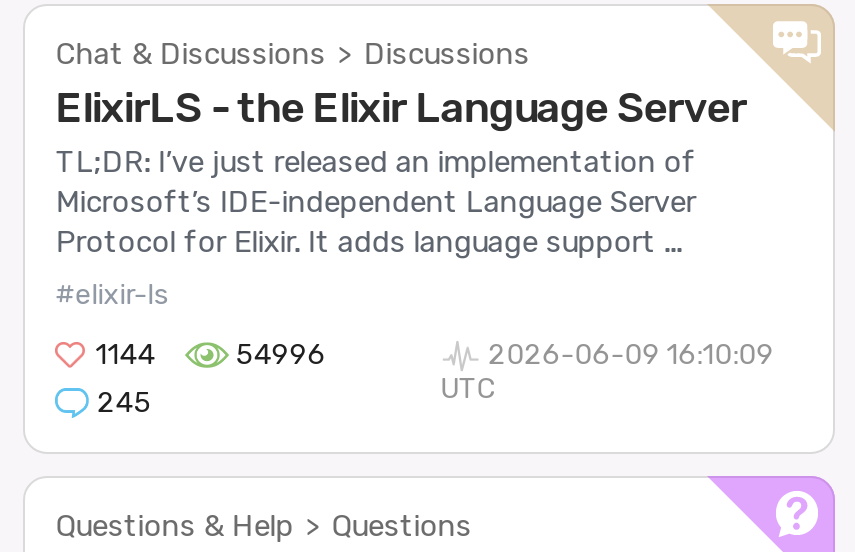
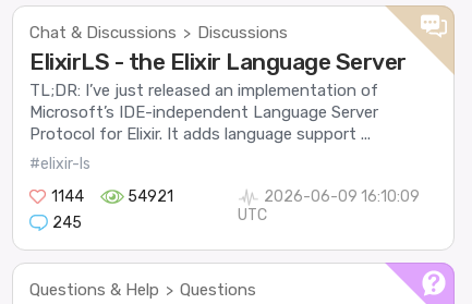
[236,338,326,372] 54996 -> [128,187,174,206] 54921

